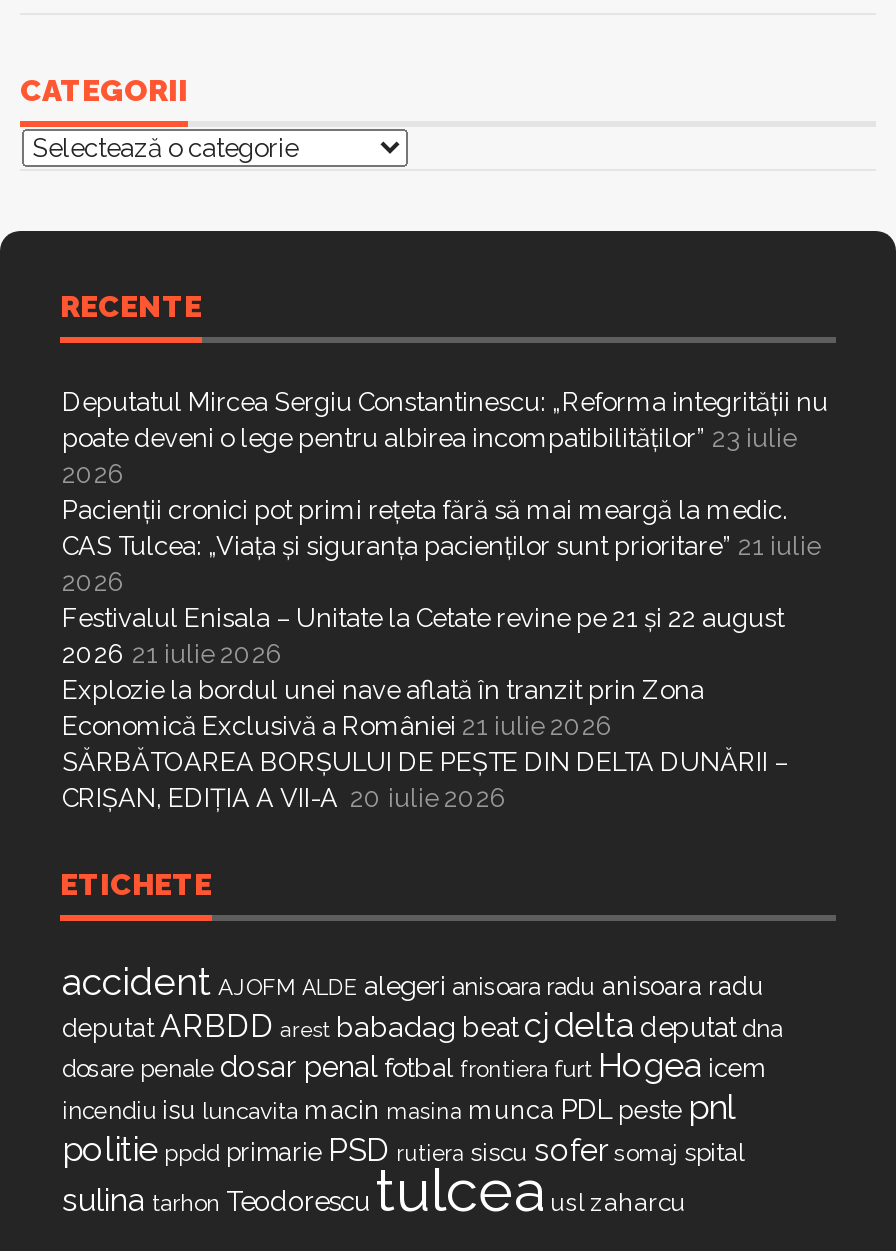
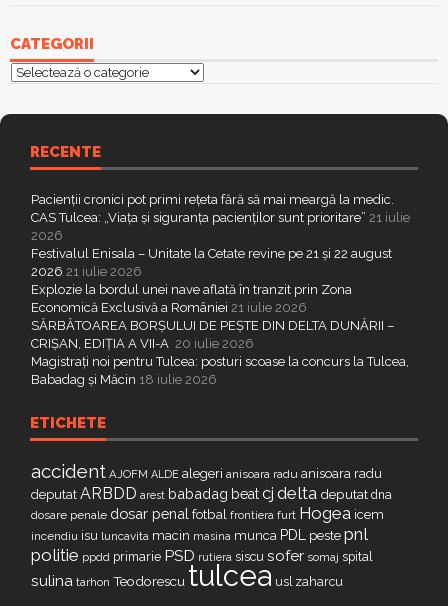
[62,387,828,489] Deputatul Mircea Sergiu Constantinescu: „Reforma integrității nu | poate deveni o lege pentru albirea incompatibilităților” 23 iulie | 2026 -> none
moved [62,495,820,813] -> [31,192,410,351]: Pacienții cronici pot primi rețeta fără să mai meargă la medic. | CAS Tulcea: „Viața și siguranța pacienților sunt prioritare” 21 iulie | 2026 | ... | SĂRBĂTOAREA BORȘULUI DE PEȘTE DIN DELTA DUNĂRII – | CRIȘAN, EDIȚIA A VII-A 20 iulie 2026
none -> [31,354,409,387] Magistrați noi pentru Tulcea: posturi scoase la concurs la Tulcea, | Babadag și Măcin 18 iulie 2026

